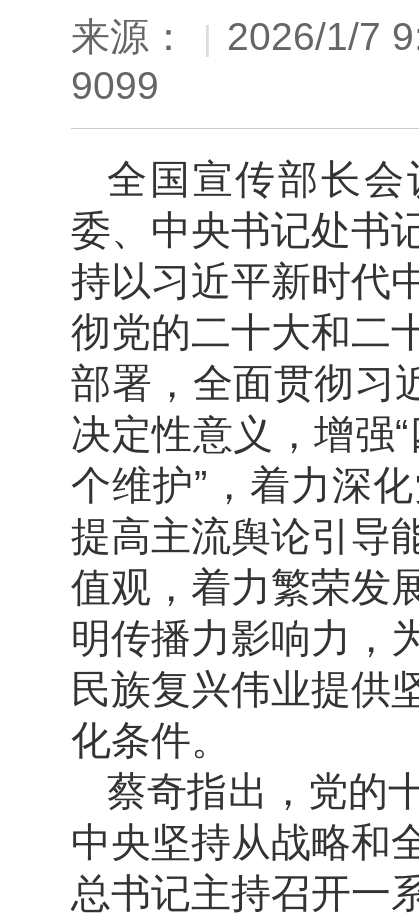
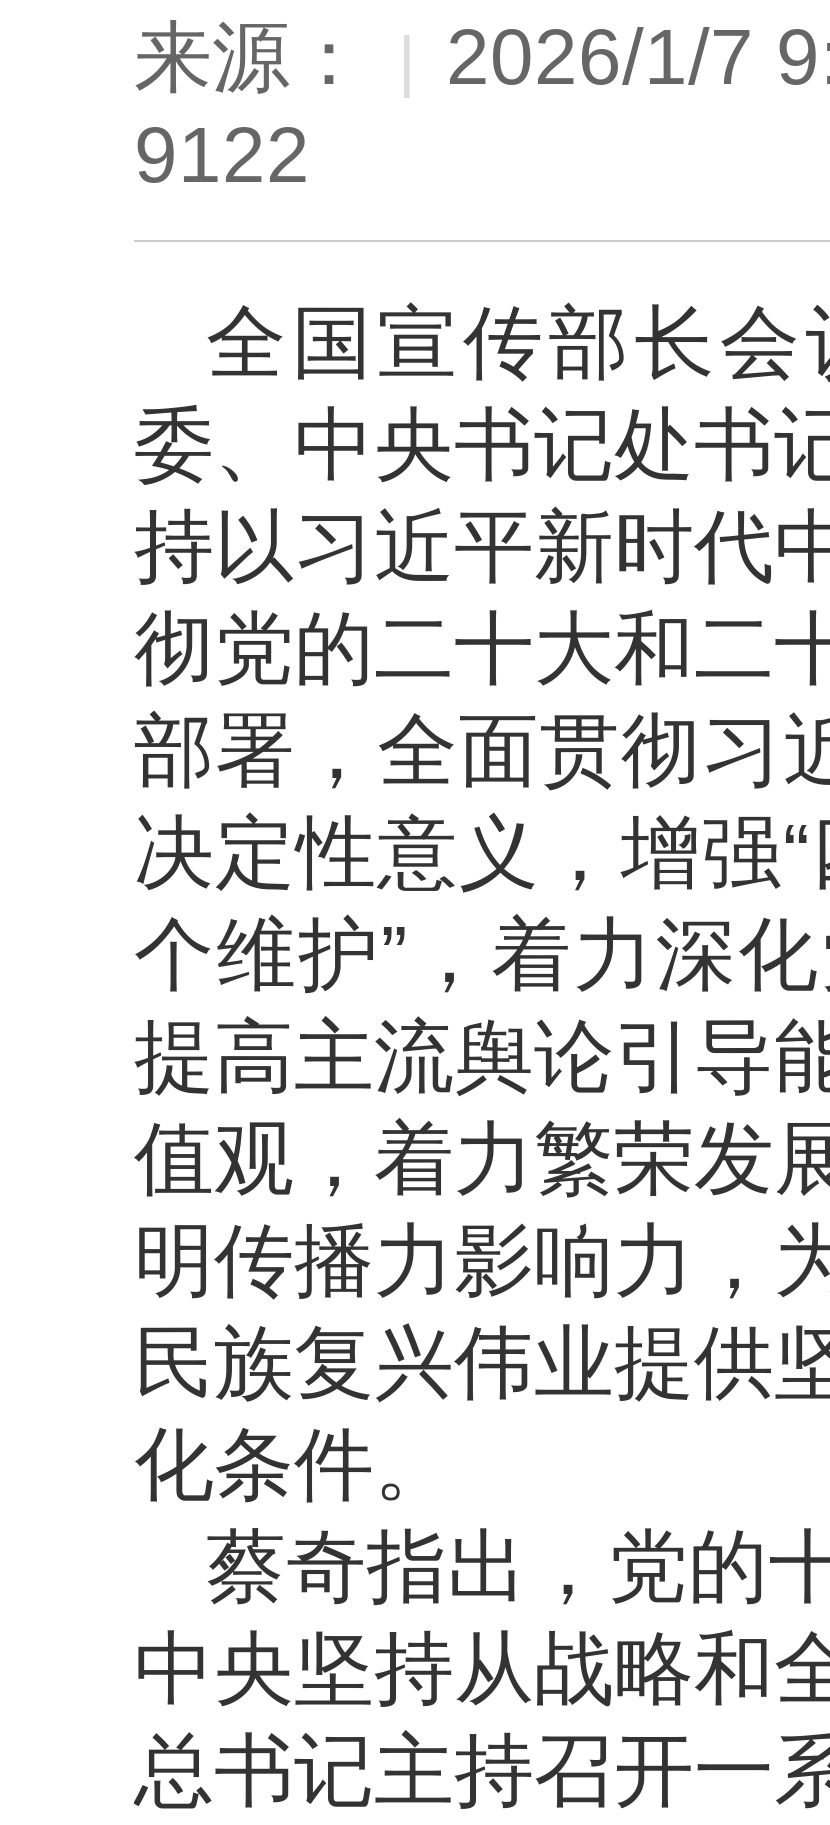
[71,64,159,107] 9099 -> [134,112,310,198] 9122

